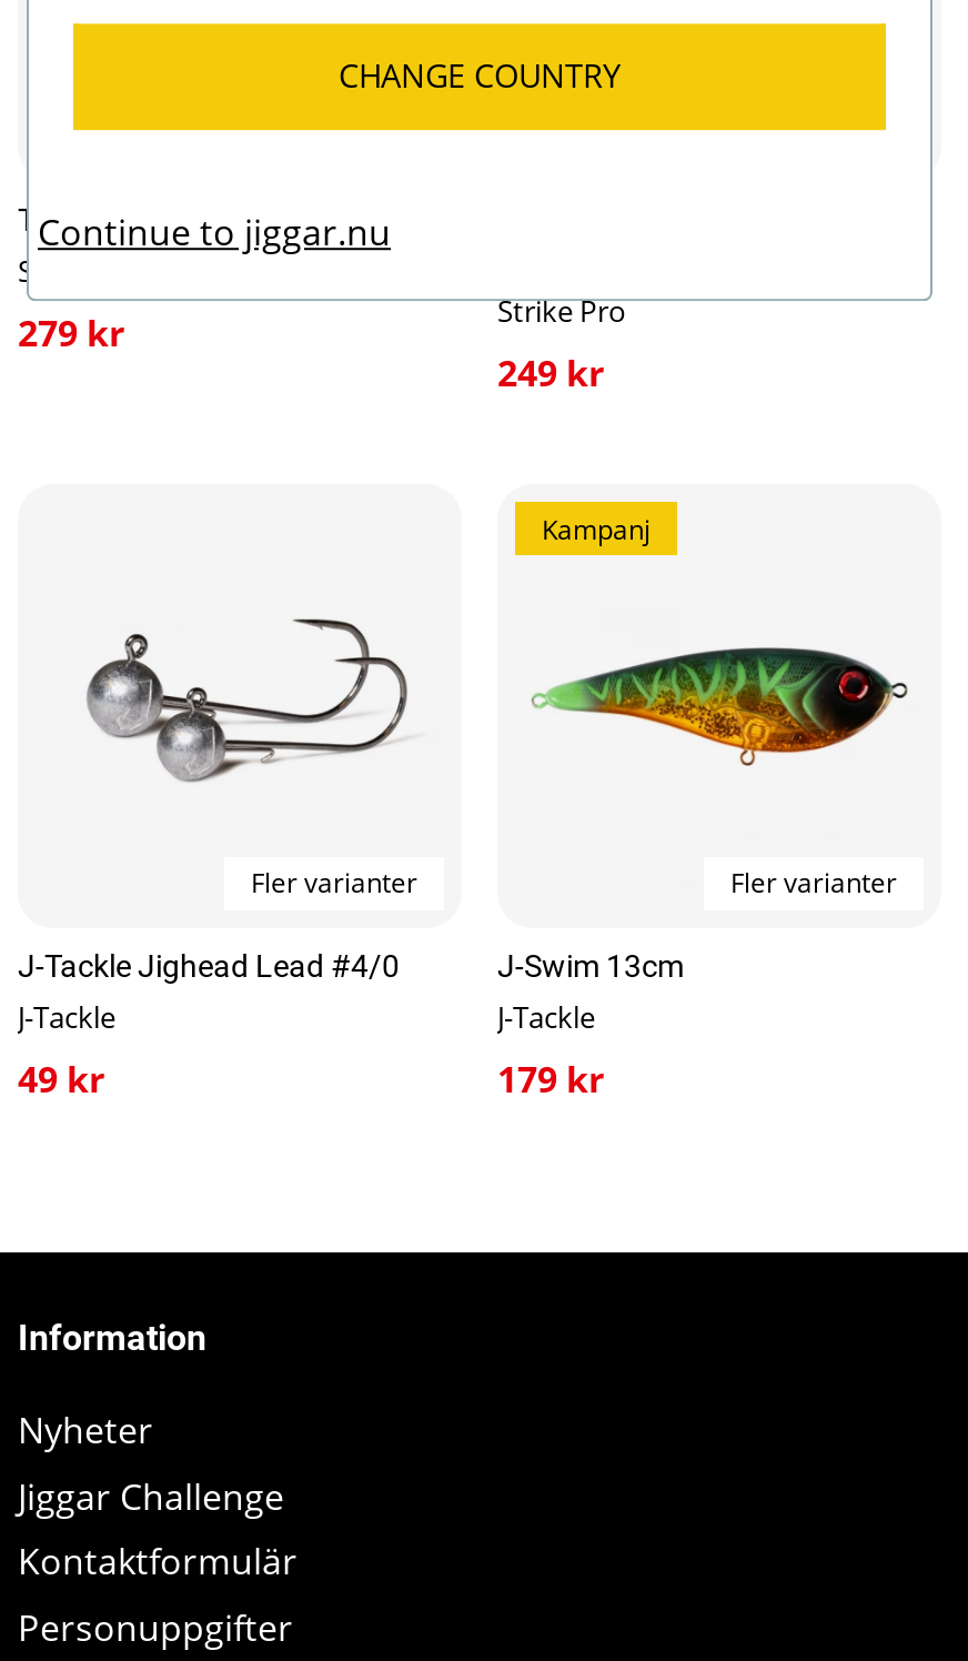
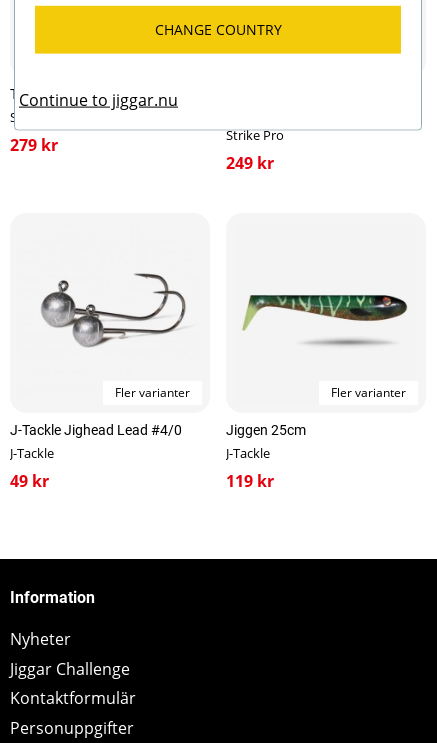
[542,510,651,547] Kampanj -> none
[531,646,908,777] [image] -> [242,287,410,346] [image]
[497,948,684,983] J-Swim 13cm -> [226,422,306,438] Jiggen 25cm
[497,1055,604,1103] 179 kr -> [226,470,274,492] 119 kr

